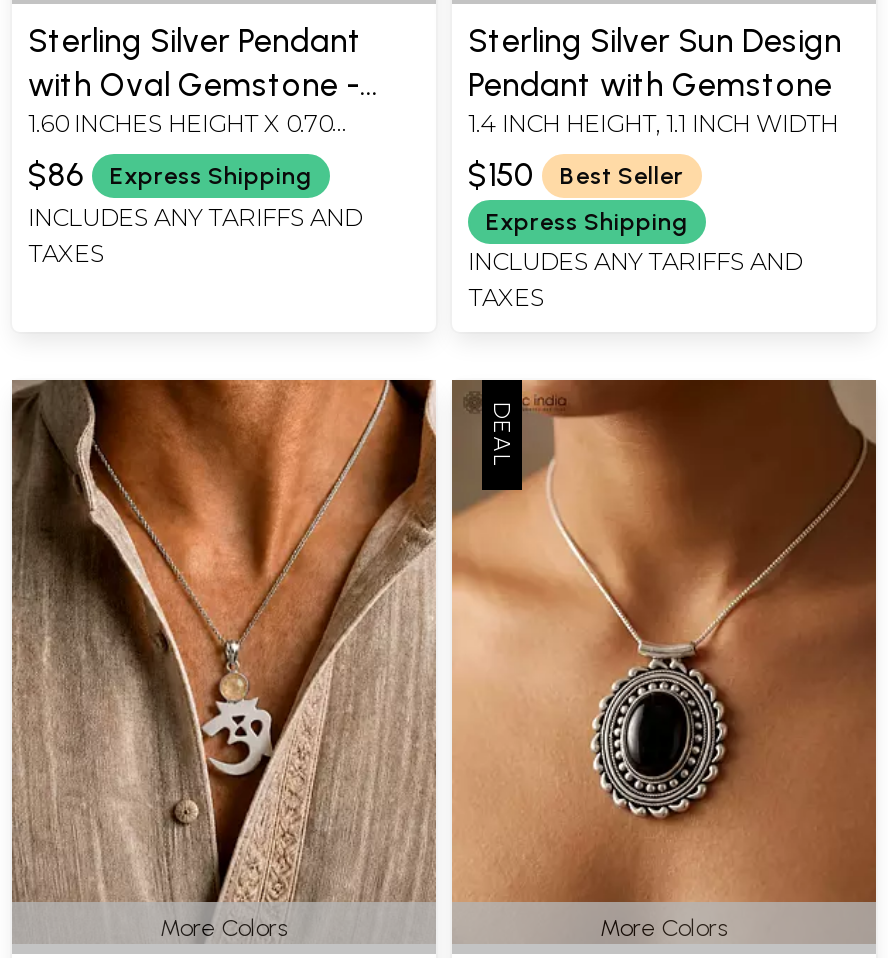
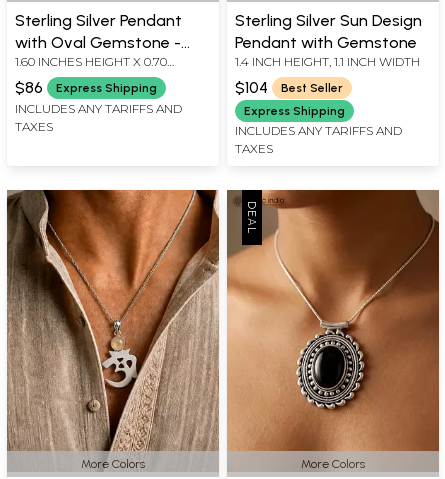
[468,155,684,193] $150 Best Seller -> [235,78,343,97] $104 Best Seller

